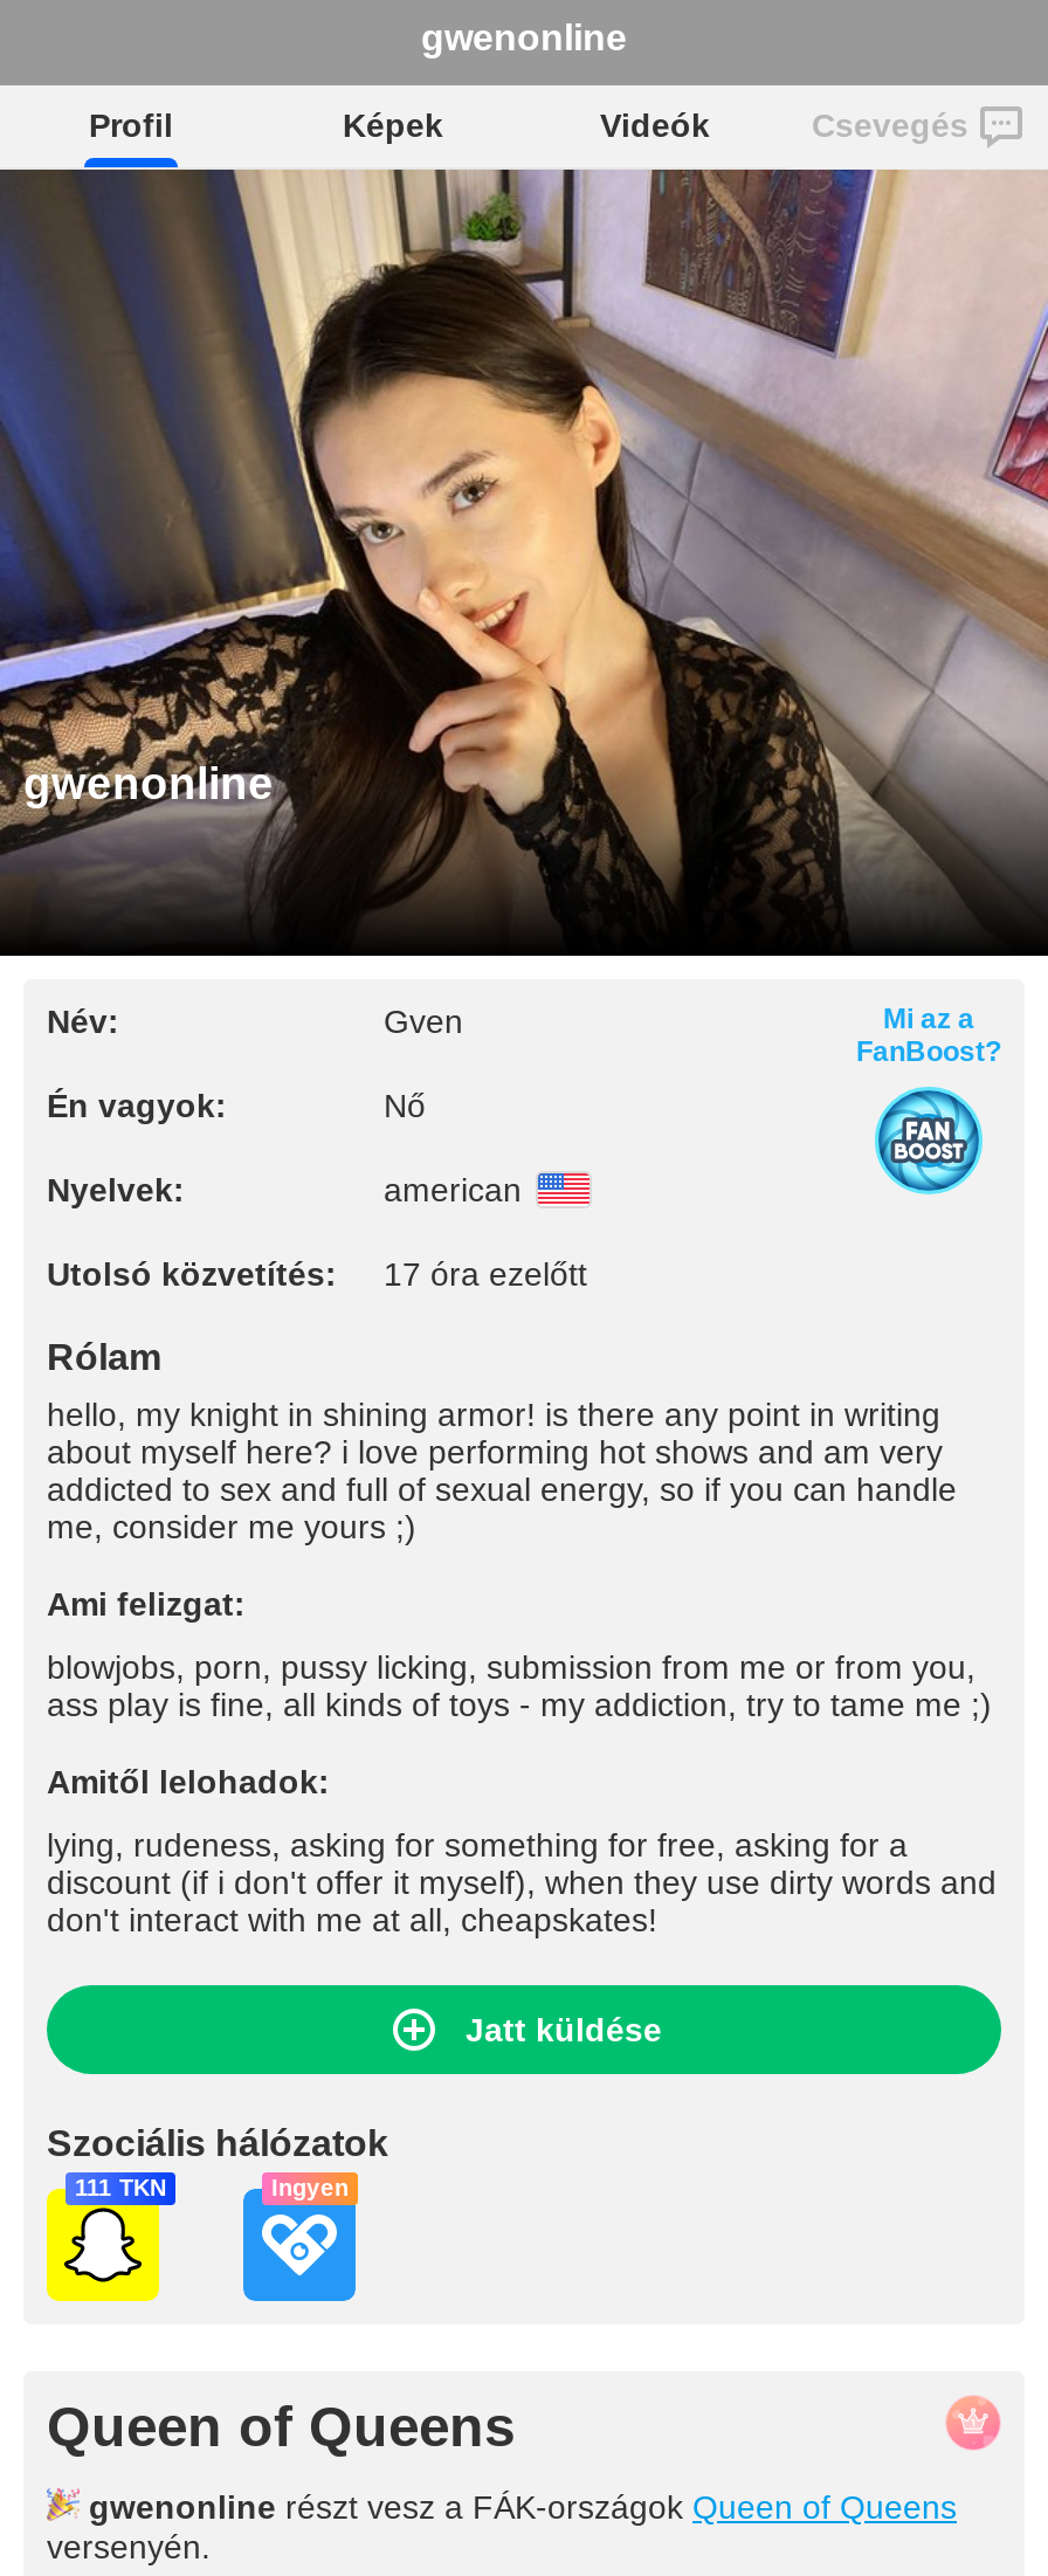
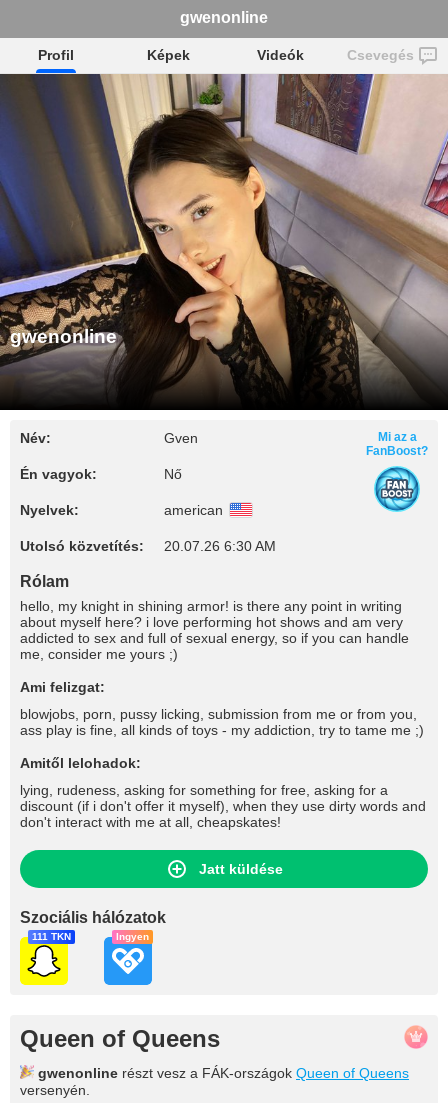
[47,1255,587,1293] Utolsó közvetítés: 17 óra ezelőtt -> [20,538,276,554] Utolsó közvetítés: 20.07.26 6:30 AM

